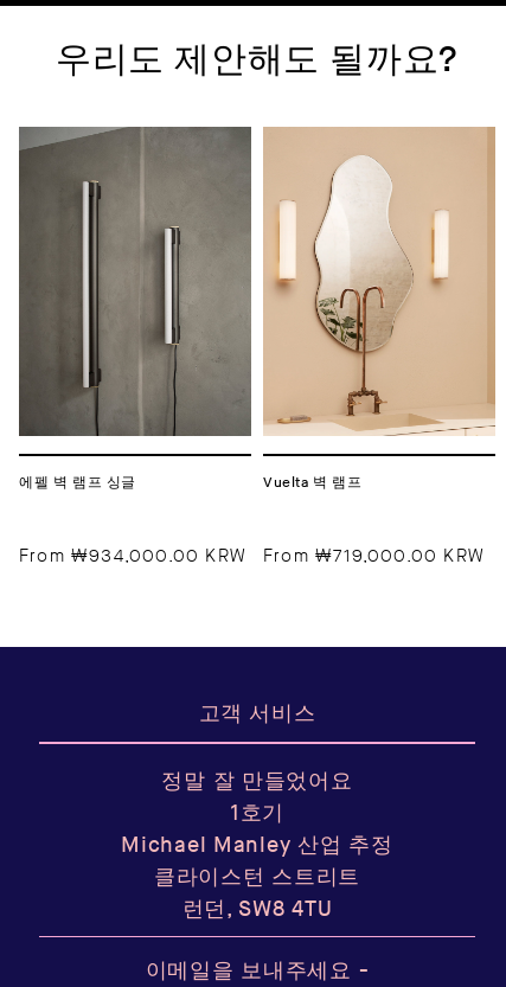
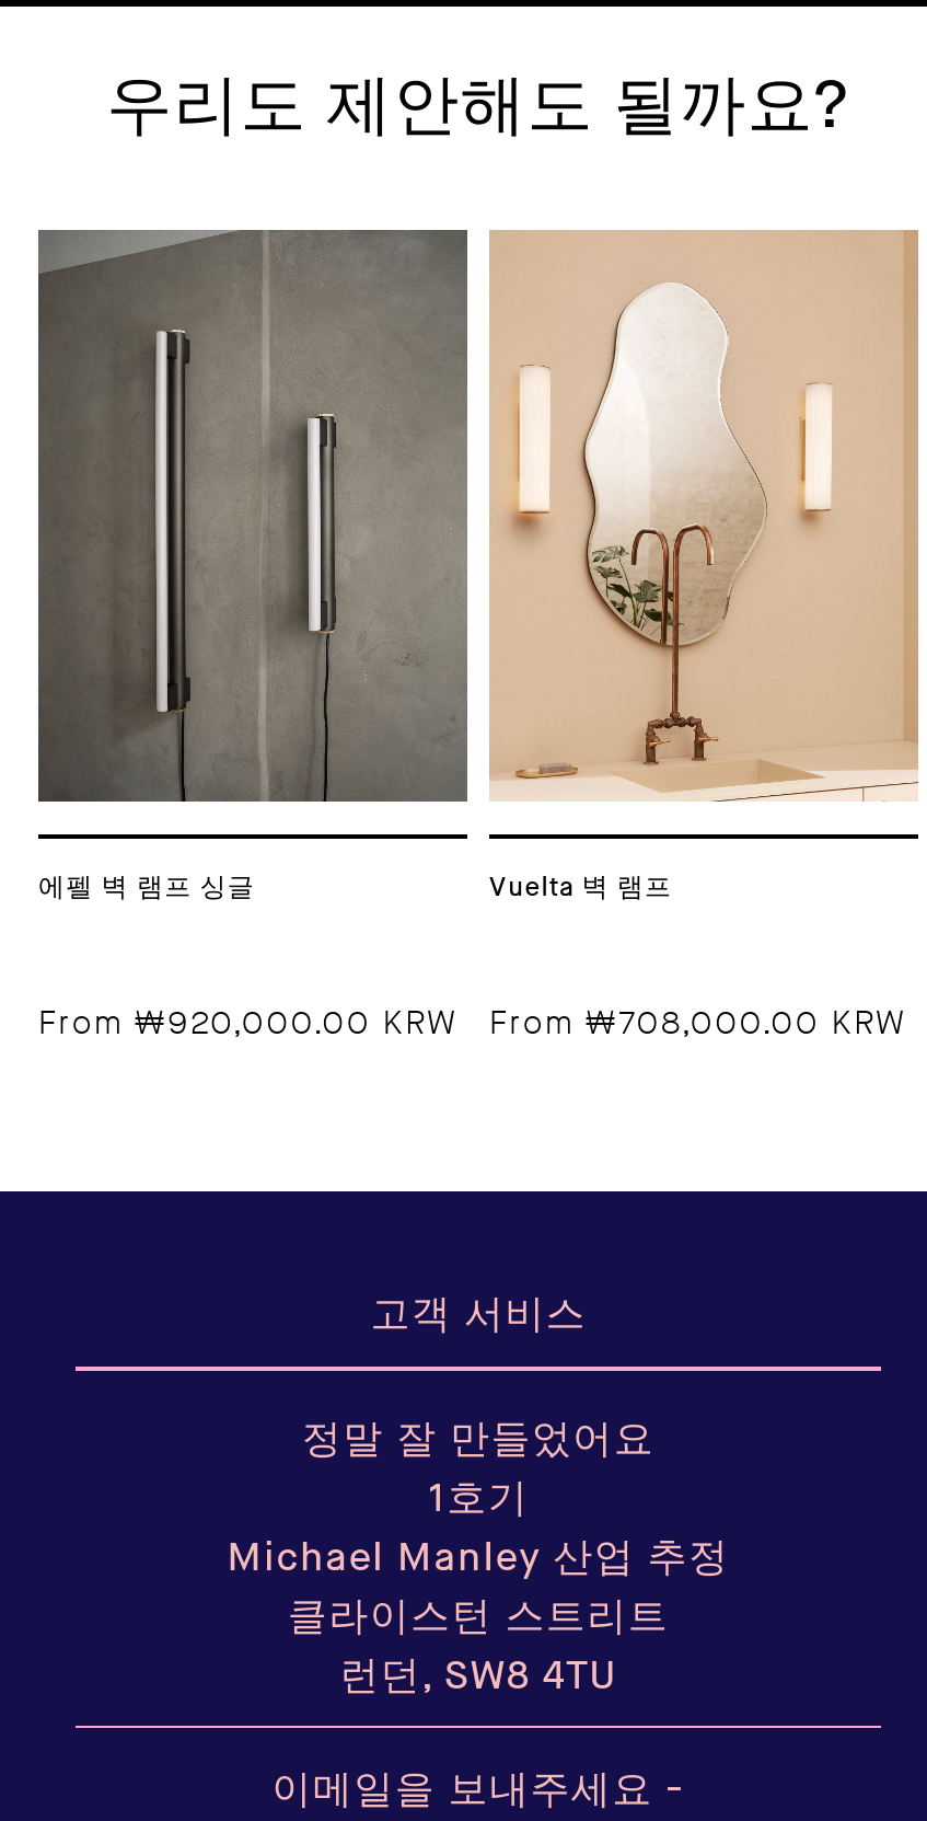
[19,544,246,568] From ₩934,000.00 KRW -> [38,1001,459,1045] From ₩920,000.00 KRW
[263,544,485,568] From ₩719,000.00 KRW -> [489,1001,907,1045] From ₩708,000.00 KRW

